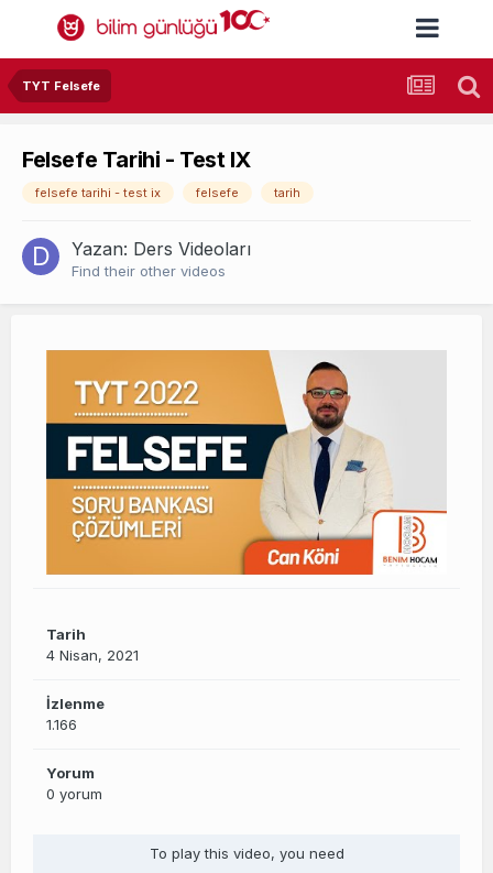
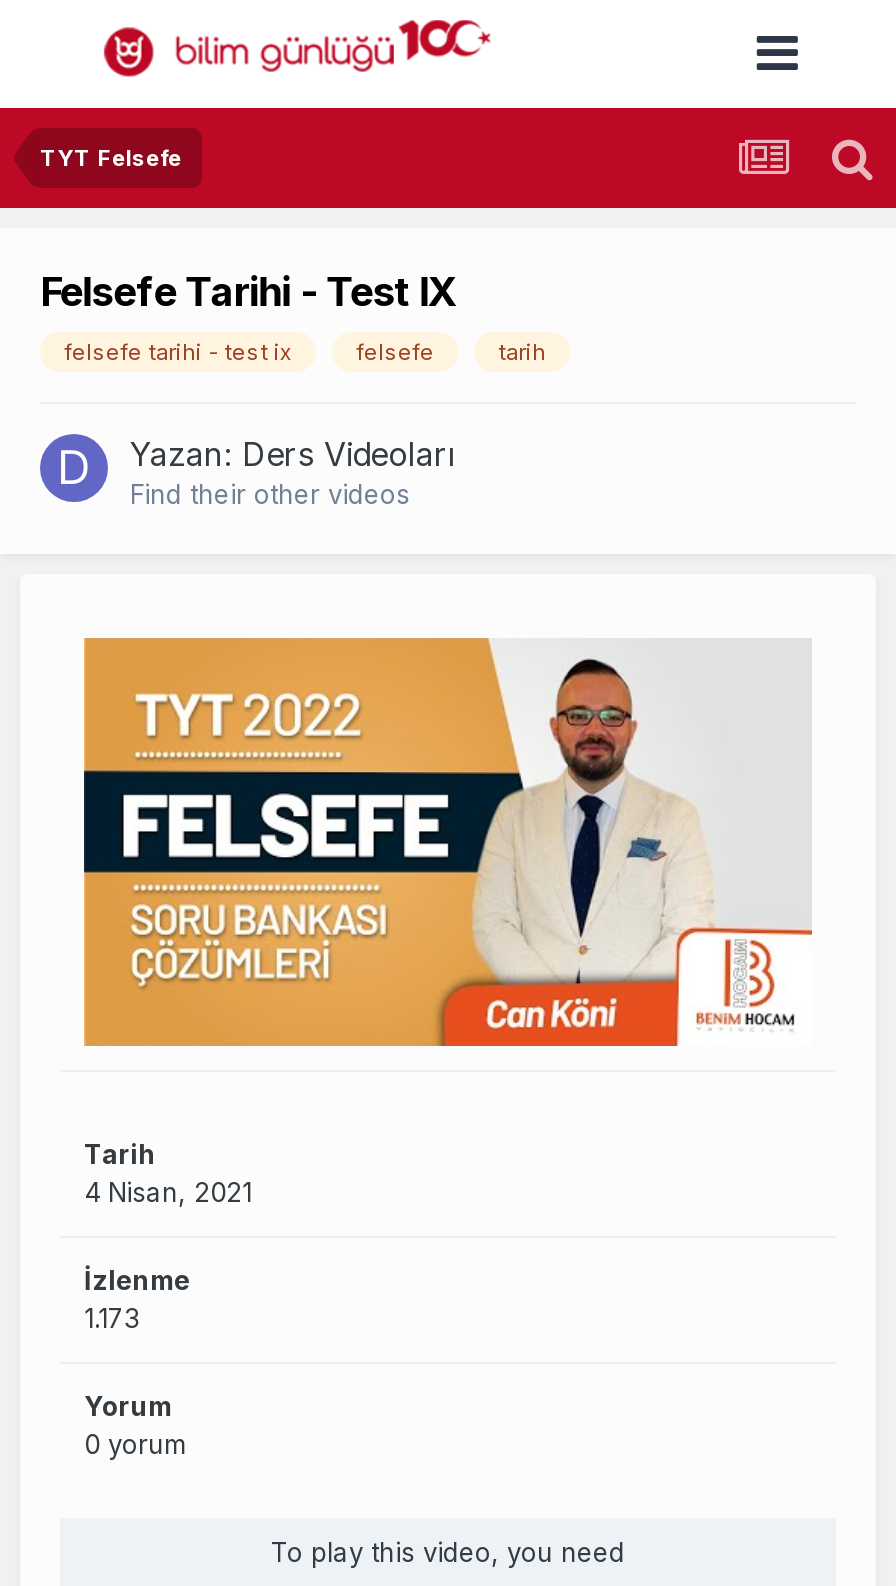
[46,716,77,733] 1.166 -> [84,1302,140,1334] 1.173

